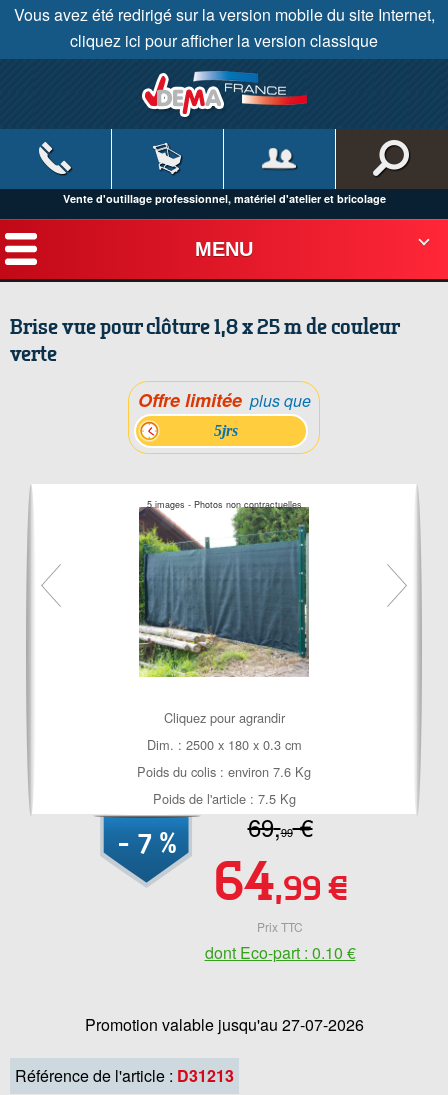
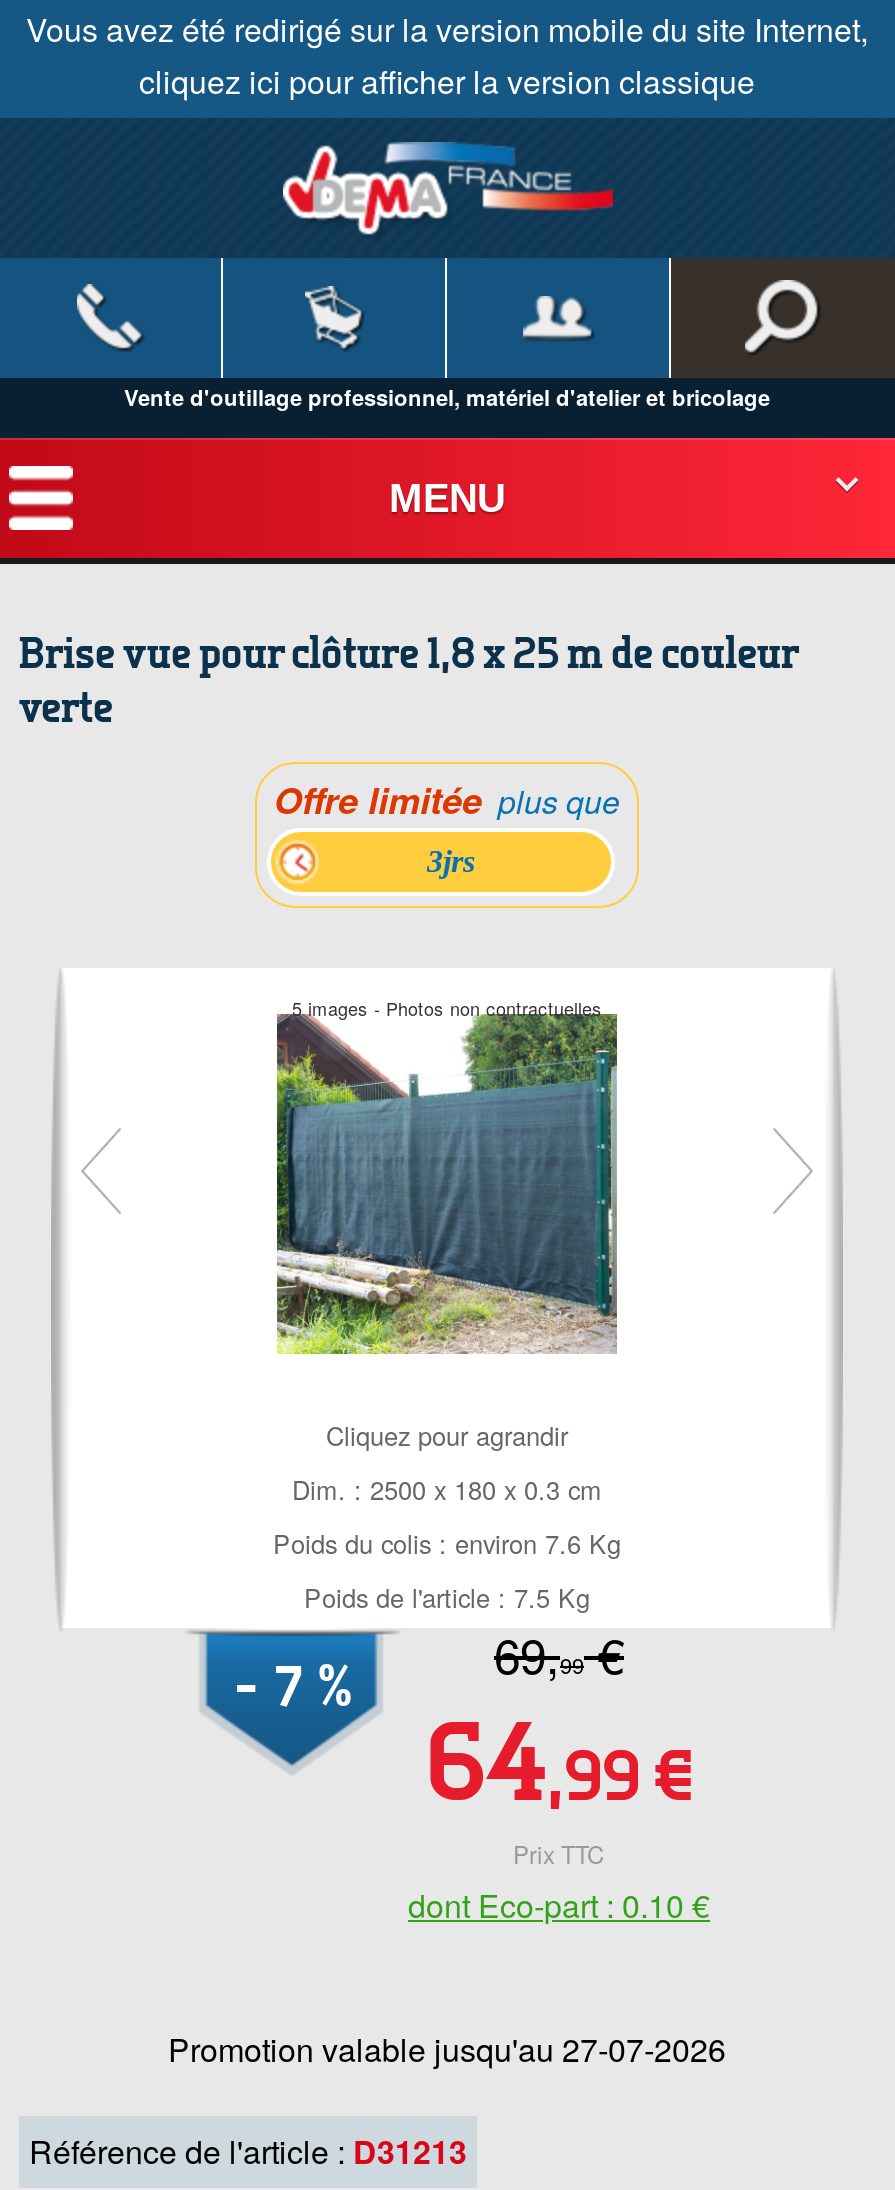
[214,422,238,439] 5jrs -> [427,844,475,878] 3jrs

